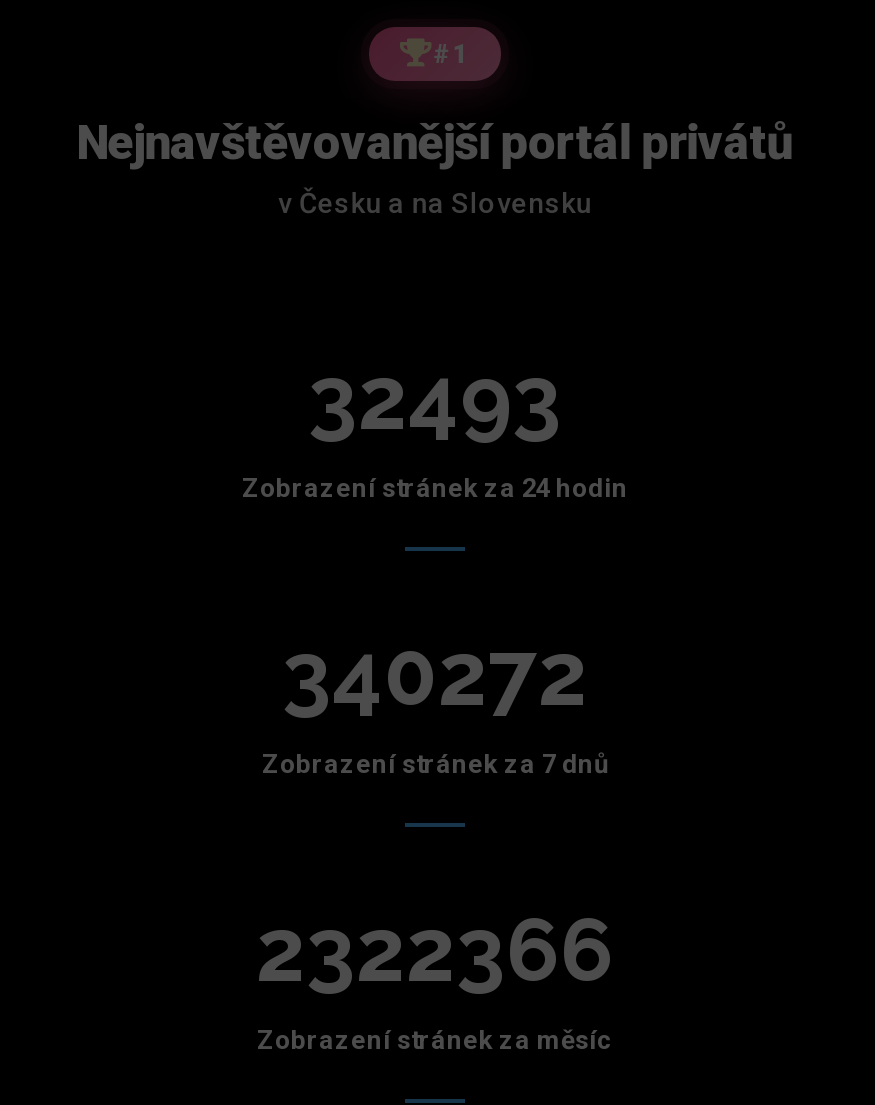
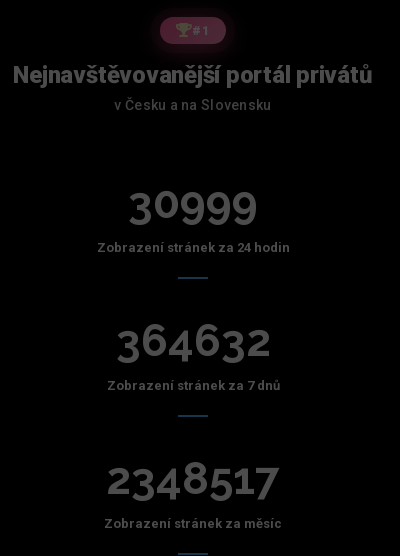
[308,347,562,449] 32493 -> [128,177,258,228] 30999
[282,623,588,725] 340272 -> [115,315,270,366] 364632
[256,899,614,1001] 2322366 -> [106,453,280,504] 2348517

